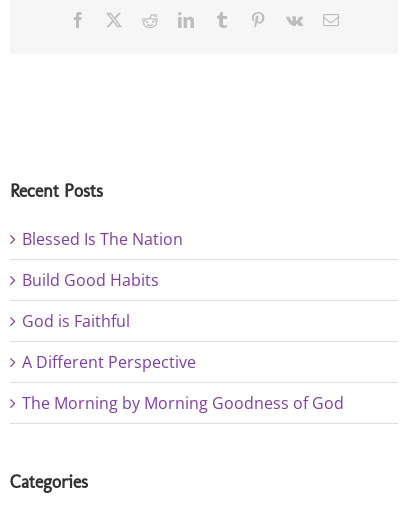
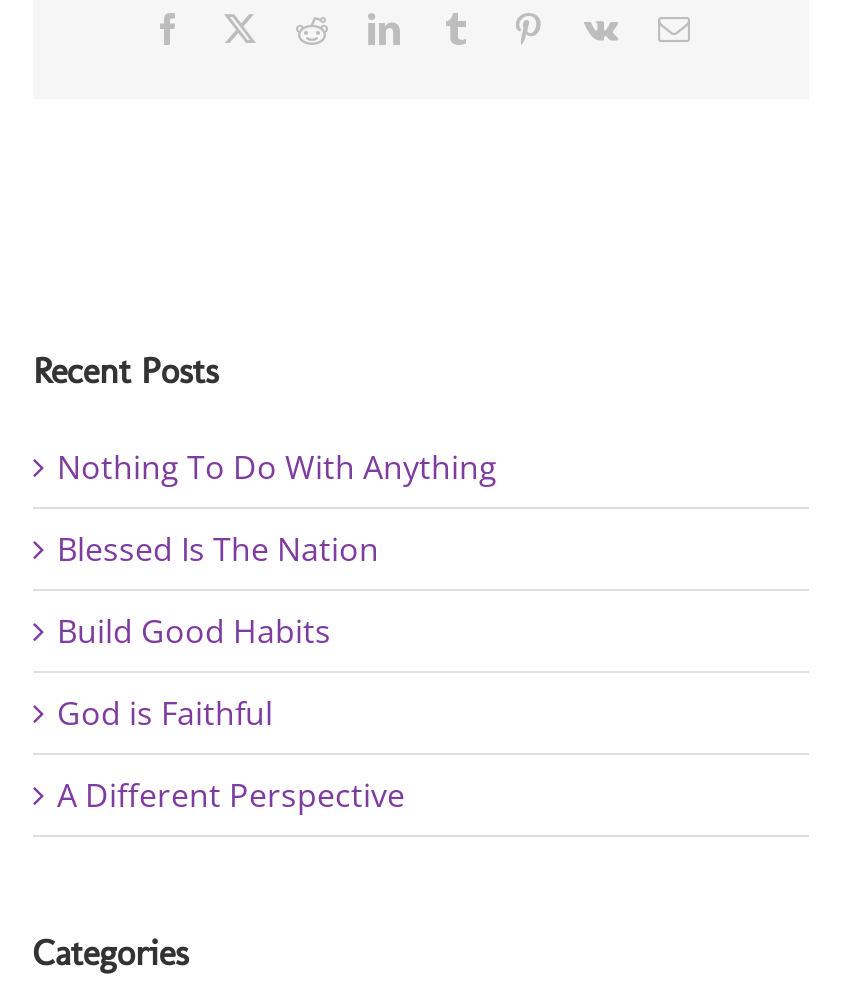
none -> [57,445,497,489] Nothing To Do With Anything
moved [22,228,196,373] -> [57,527,405,817]: Blessed Is The Nation | Build Good Habits | God is Faithful | A Different Perspective
[22,392,344,414] The Morning by Morning Goodness of God -> none

